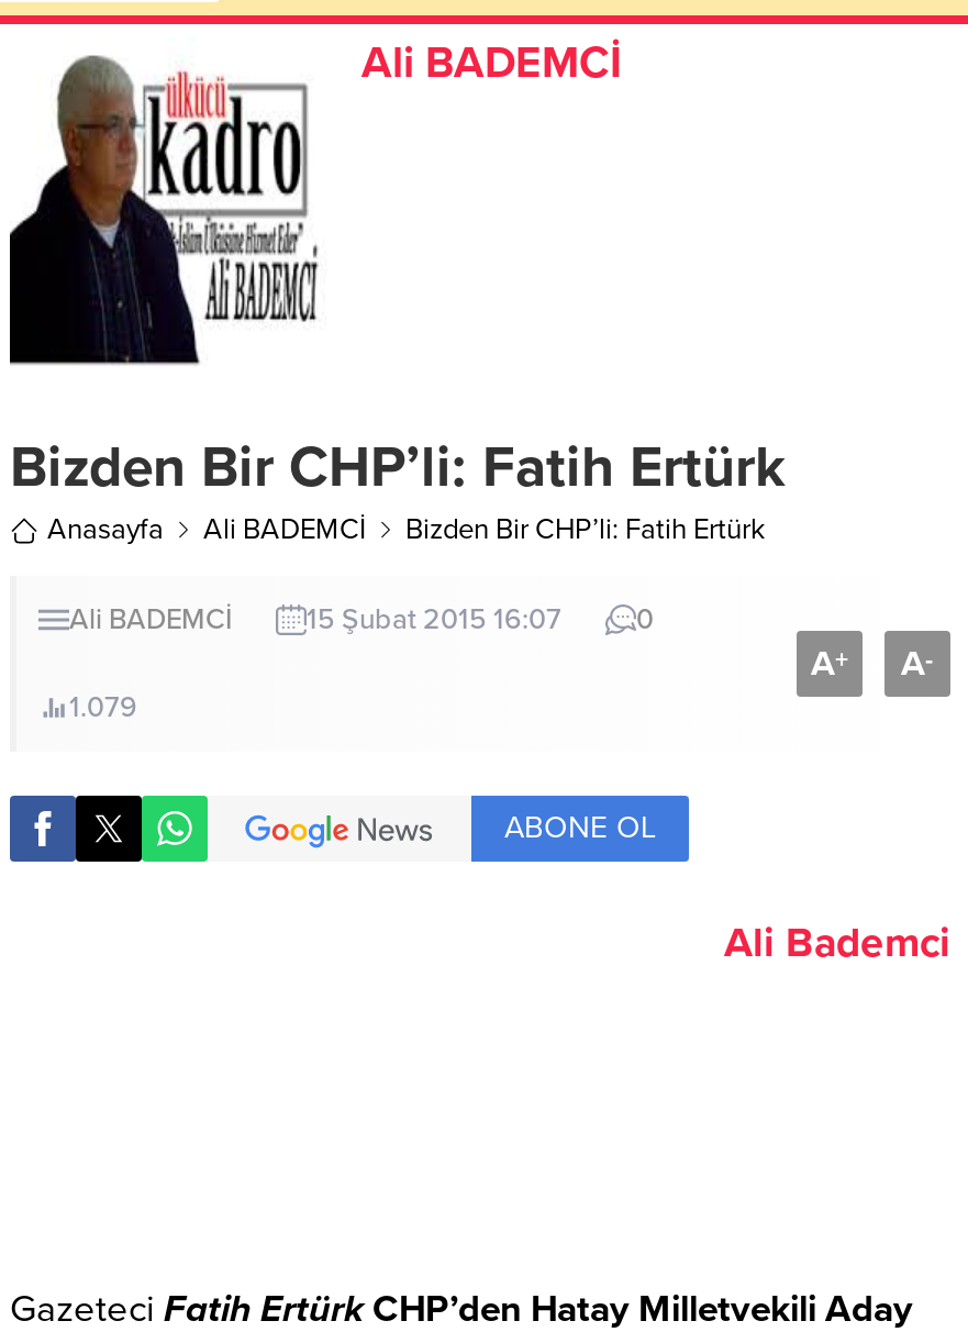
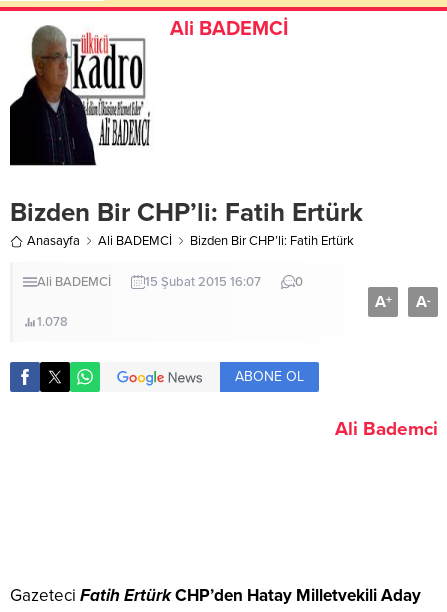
[69,690,137,725] 1.079 -> [37,314,68,330] 1.078

